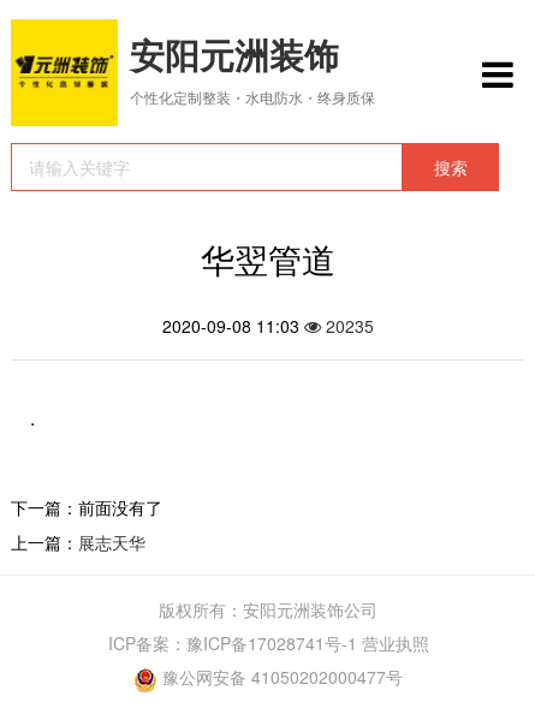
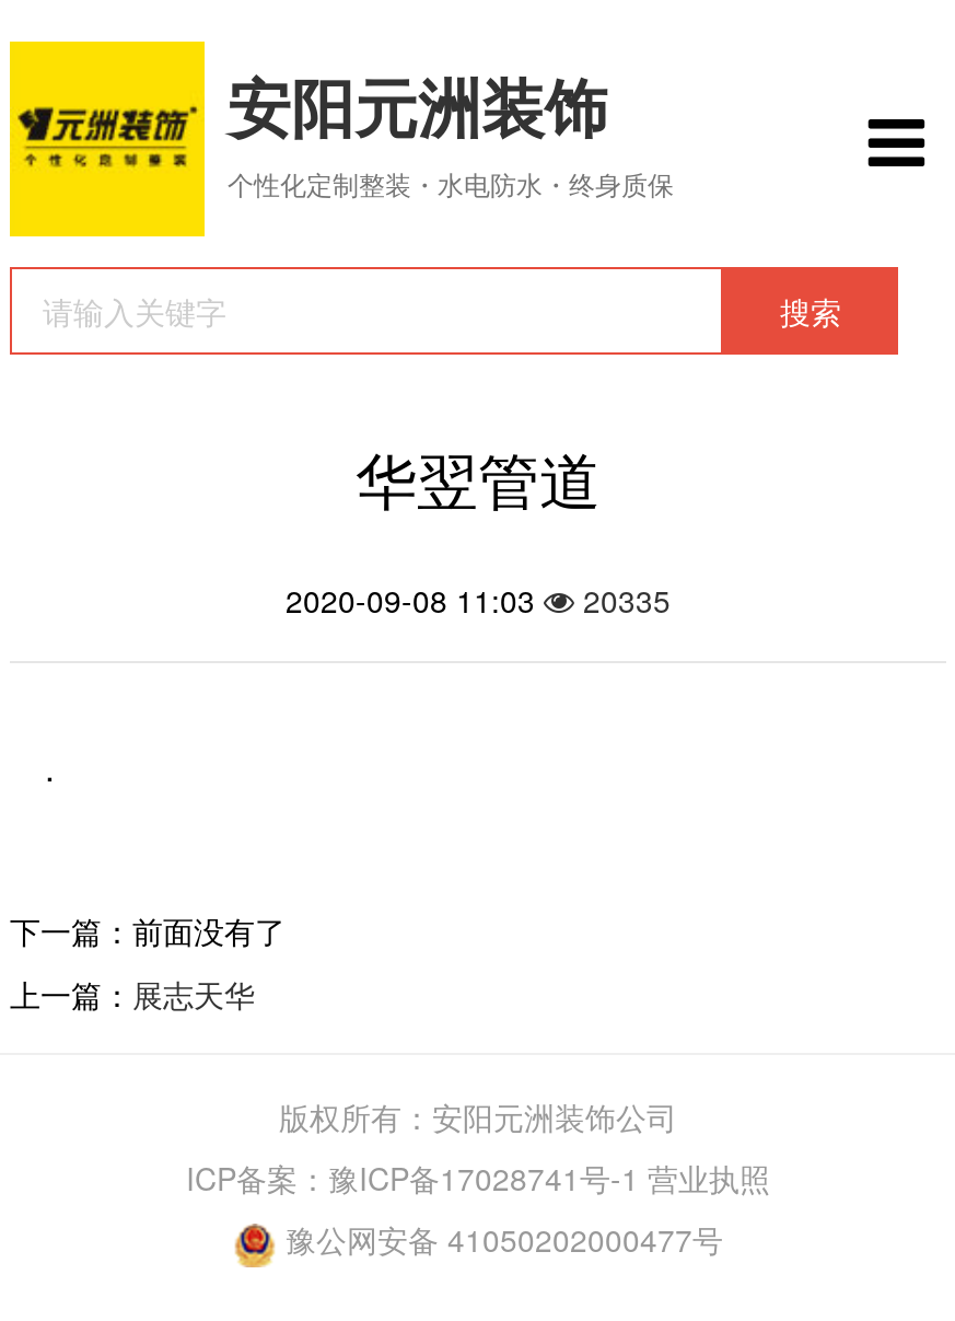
[162,314,374,338] 2020-09-08 11:03 20235 -> [286,579,671,623] 2020-09-08 11:03 20335

